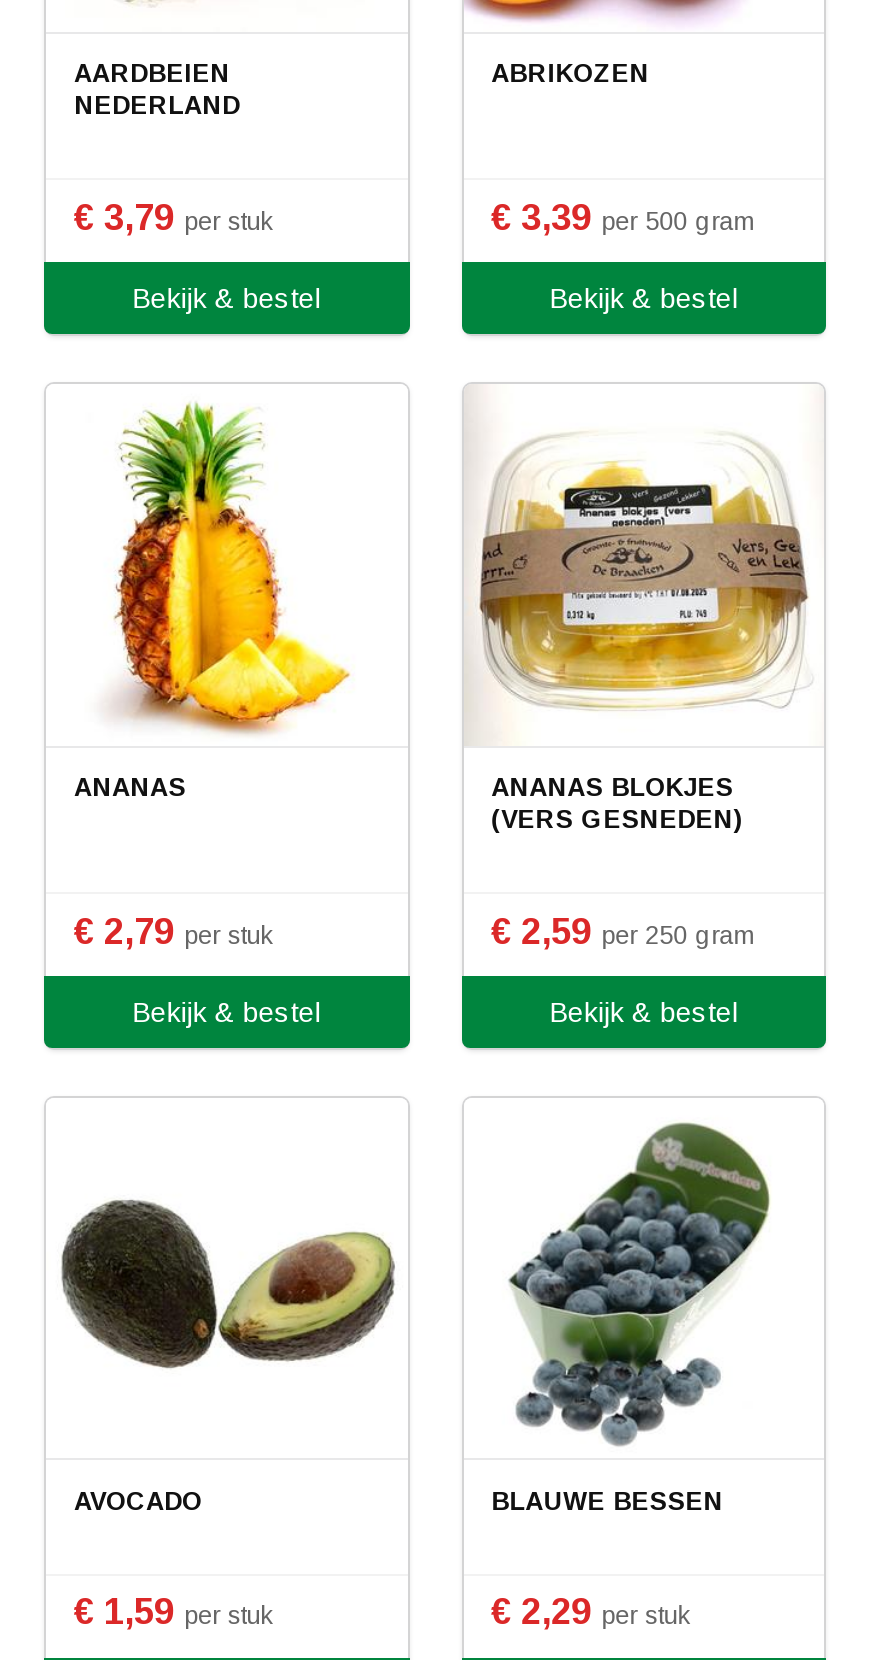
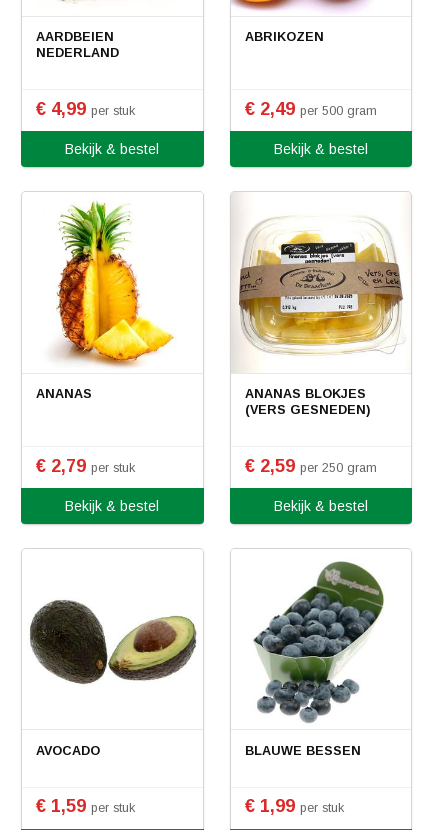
[74,198,272,238] € 3,79 per stuk -> [36,99,135,119] € 4,99 per stuk
[491,198,755,238] € 3,39 per 500 gram -> [245,99,377,119] € 2,49 per 500 gram
[491,1593,689,1633] € 2,29 per stuk -> [245,796,344,816] € 1,99 per stuk

